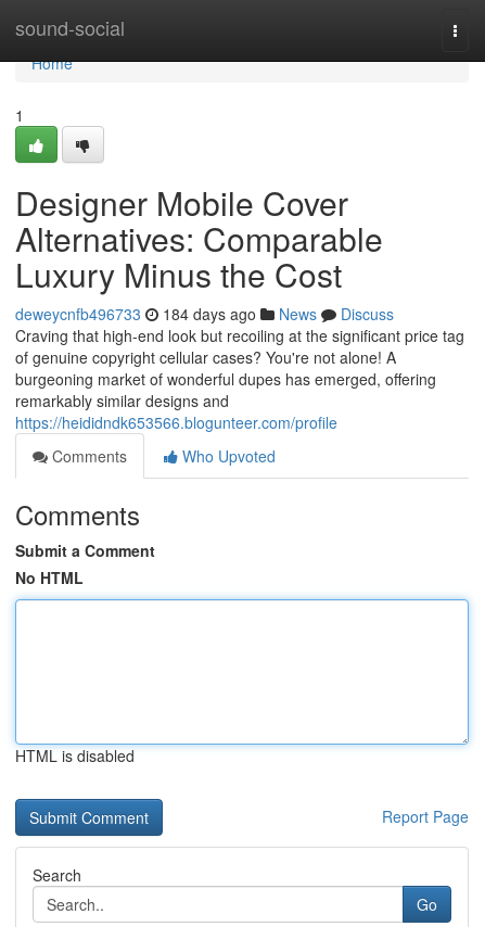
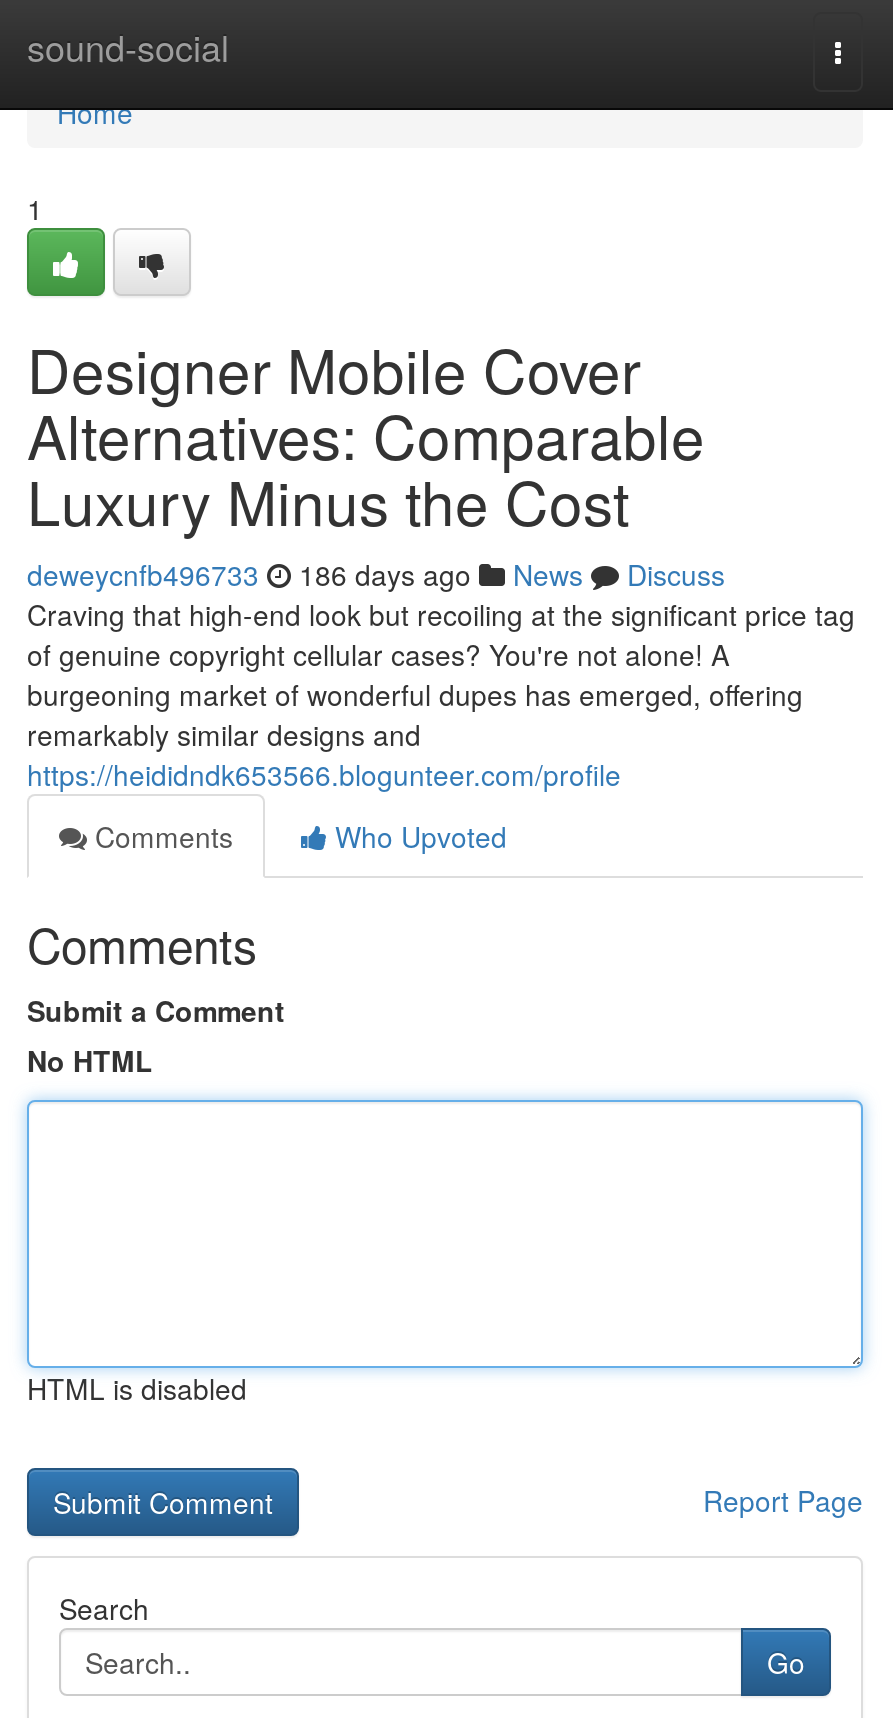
[15,303,394,325] deweycnfb496733 184 days ago News Discuss -> [27,554,725,594] deweycnfb496733 186 days ago News Discuss

